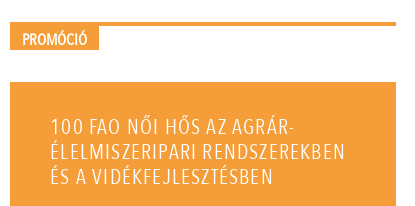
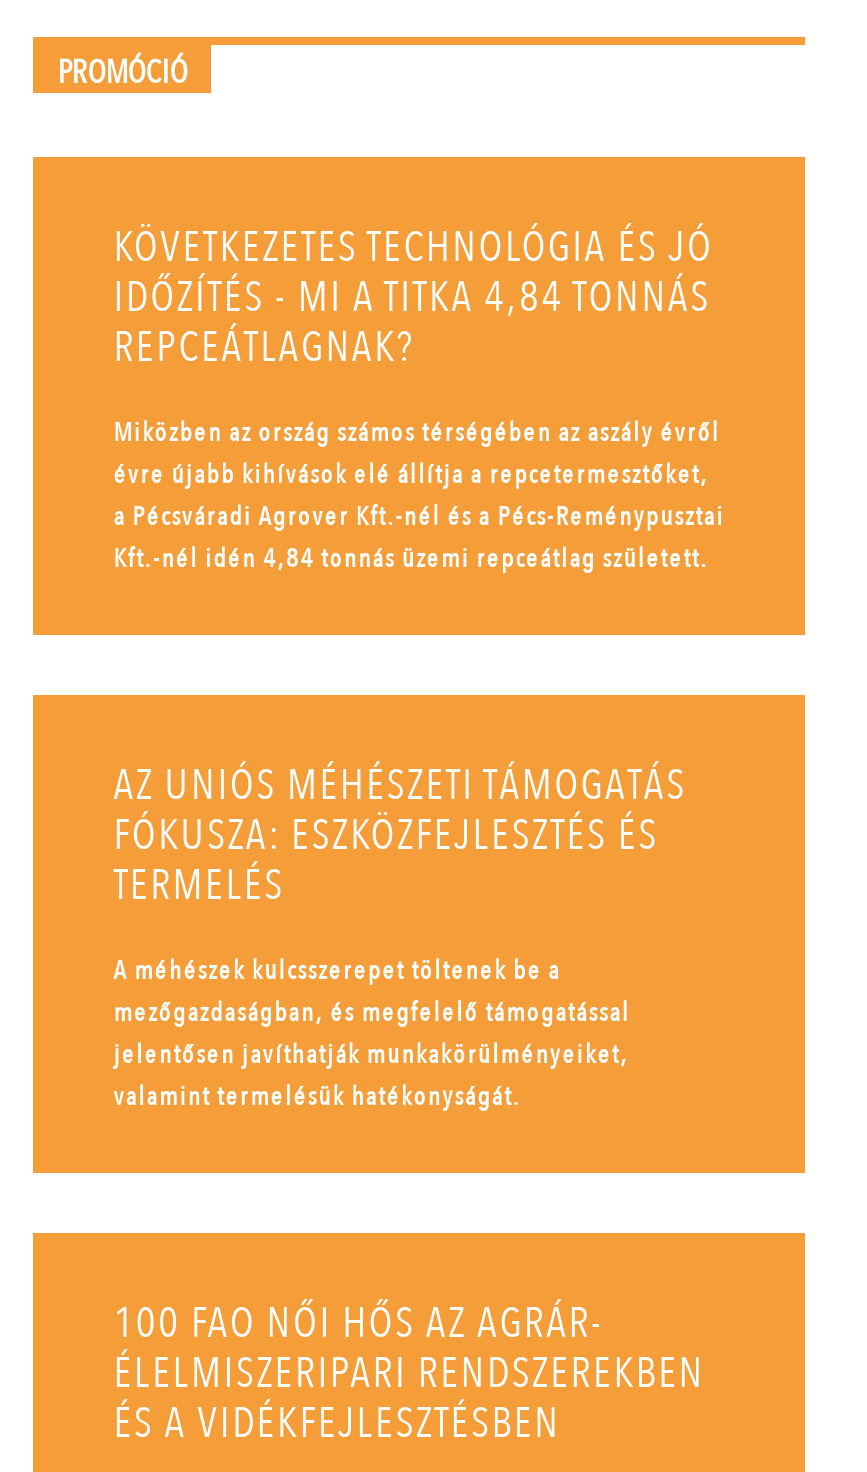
none -> [113,220,725,578] KÖVETKEZETES TECHNOLÓGIA ÉS JÓ | IDŐZÍTÉS - MI A TITKA 4,84 TONNÁS | REPCEÁTLAGNAK? | Miközben az ország számos térségében az aszály évről | évre újabb kihívások elé állítja a repcetermesztőket, | a Pécsváradi Agrover Kft.-nél és a Pécs-Reménypusztai | Kft.-nél idén 4,84 tonnás üzemi repceátlag született.
none -> [113,758,687,1116] AZ UNIÓS MÉHÉSZETI TÁMOGATÁS | FÓKUSZA: ESZKÖZFEJLESZTÉS ÉS | TERMELÉS | A méhészek kulcsszerepet töltenek be a | mezőgazdaságban, és megfelelő támogatással | jelentősen javíthatják munkakörülményeiket, | valamint termelésük hatékonyságát.

